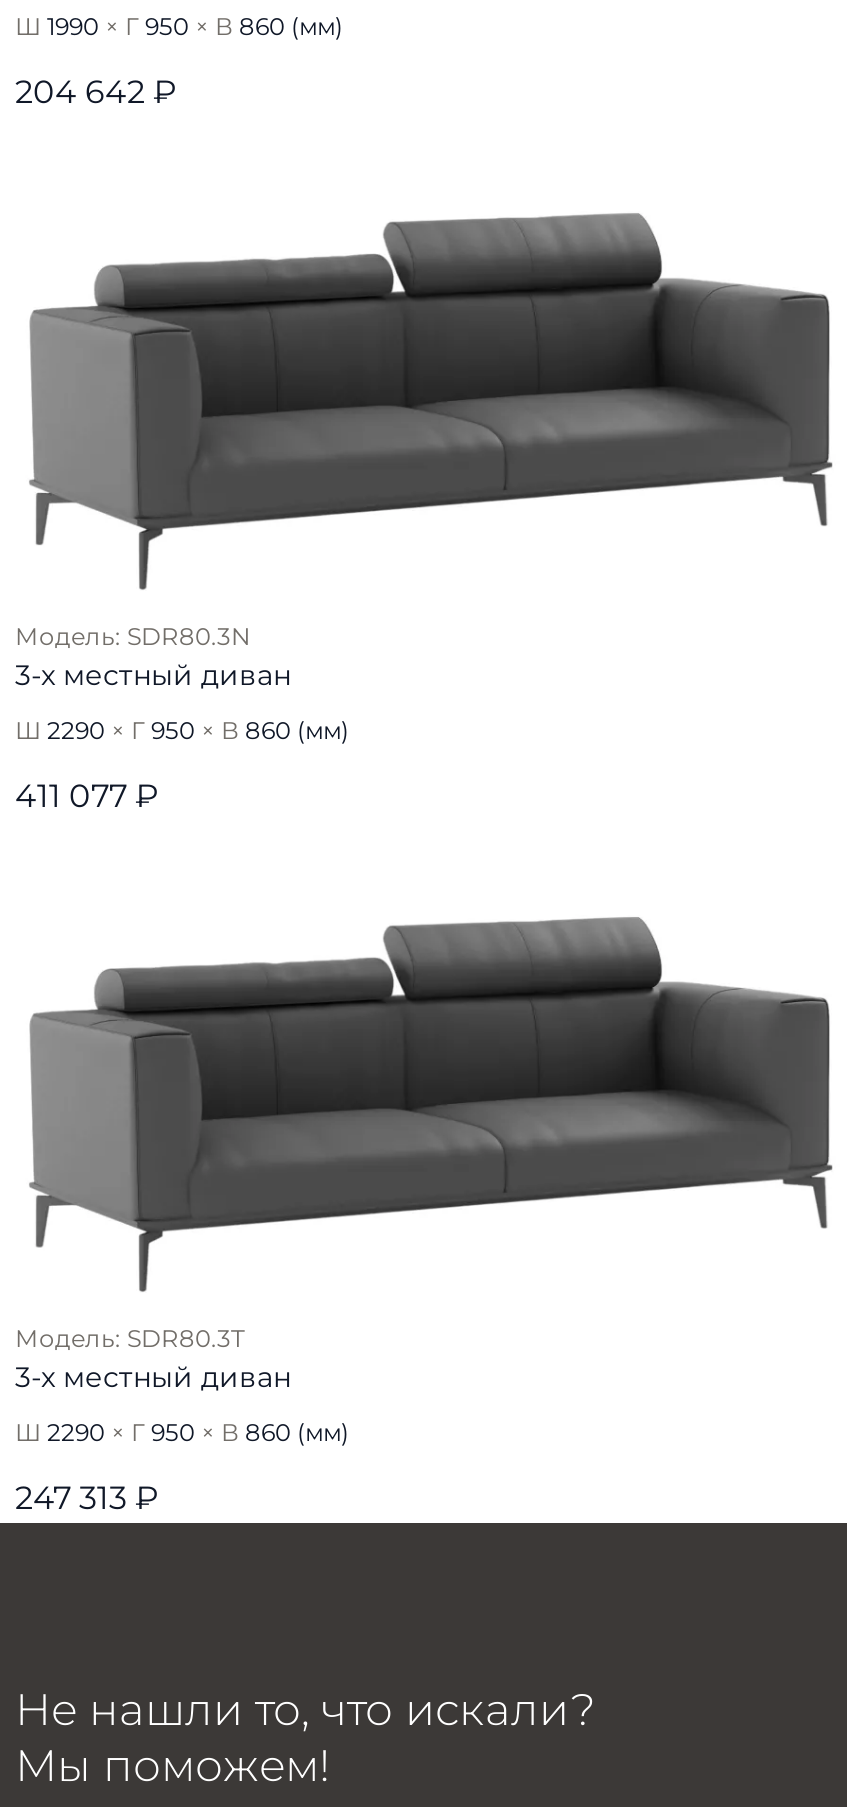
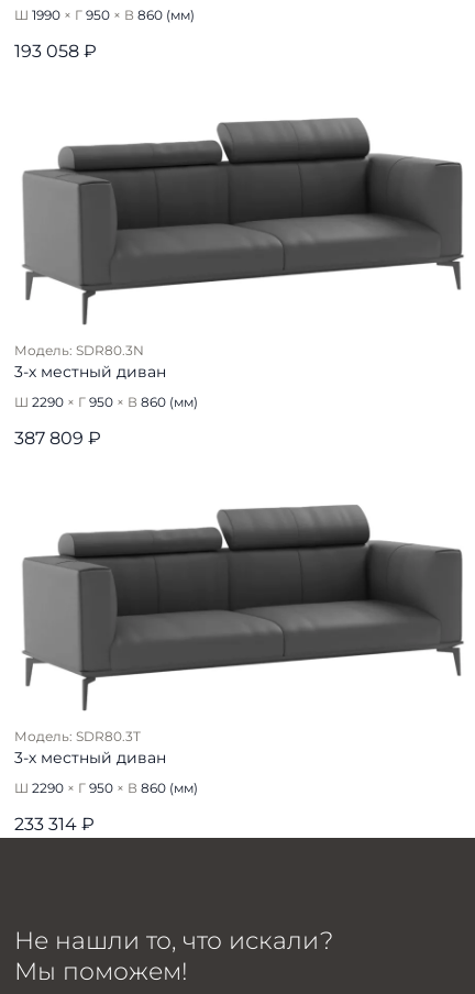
[15,74,177,112] 204 642 ₽ -> [14,41,97,62] 193 058 ₽
[15,776,159,814] 411 077 ₽ -> [14,427,101,448] 387 809 ₽
[15,1479,159,1517] 247 313 ₽ -> [14,814,95,835] 233 314 ₽

